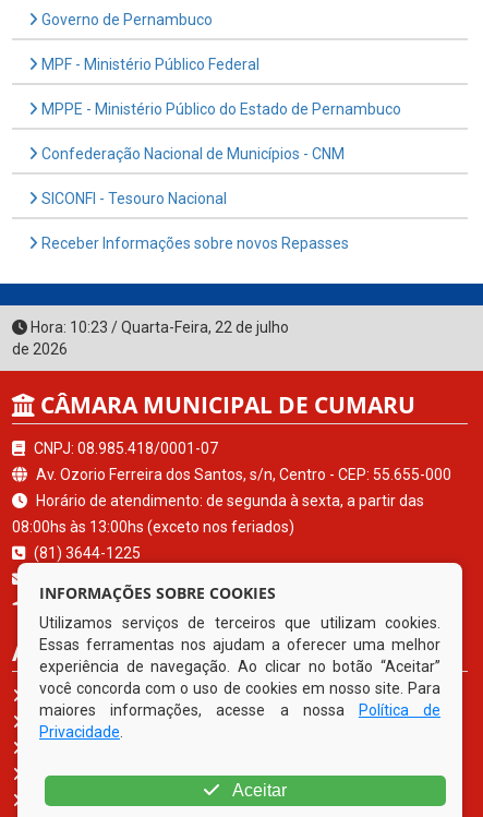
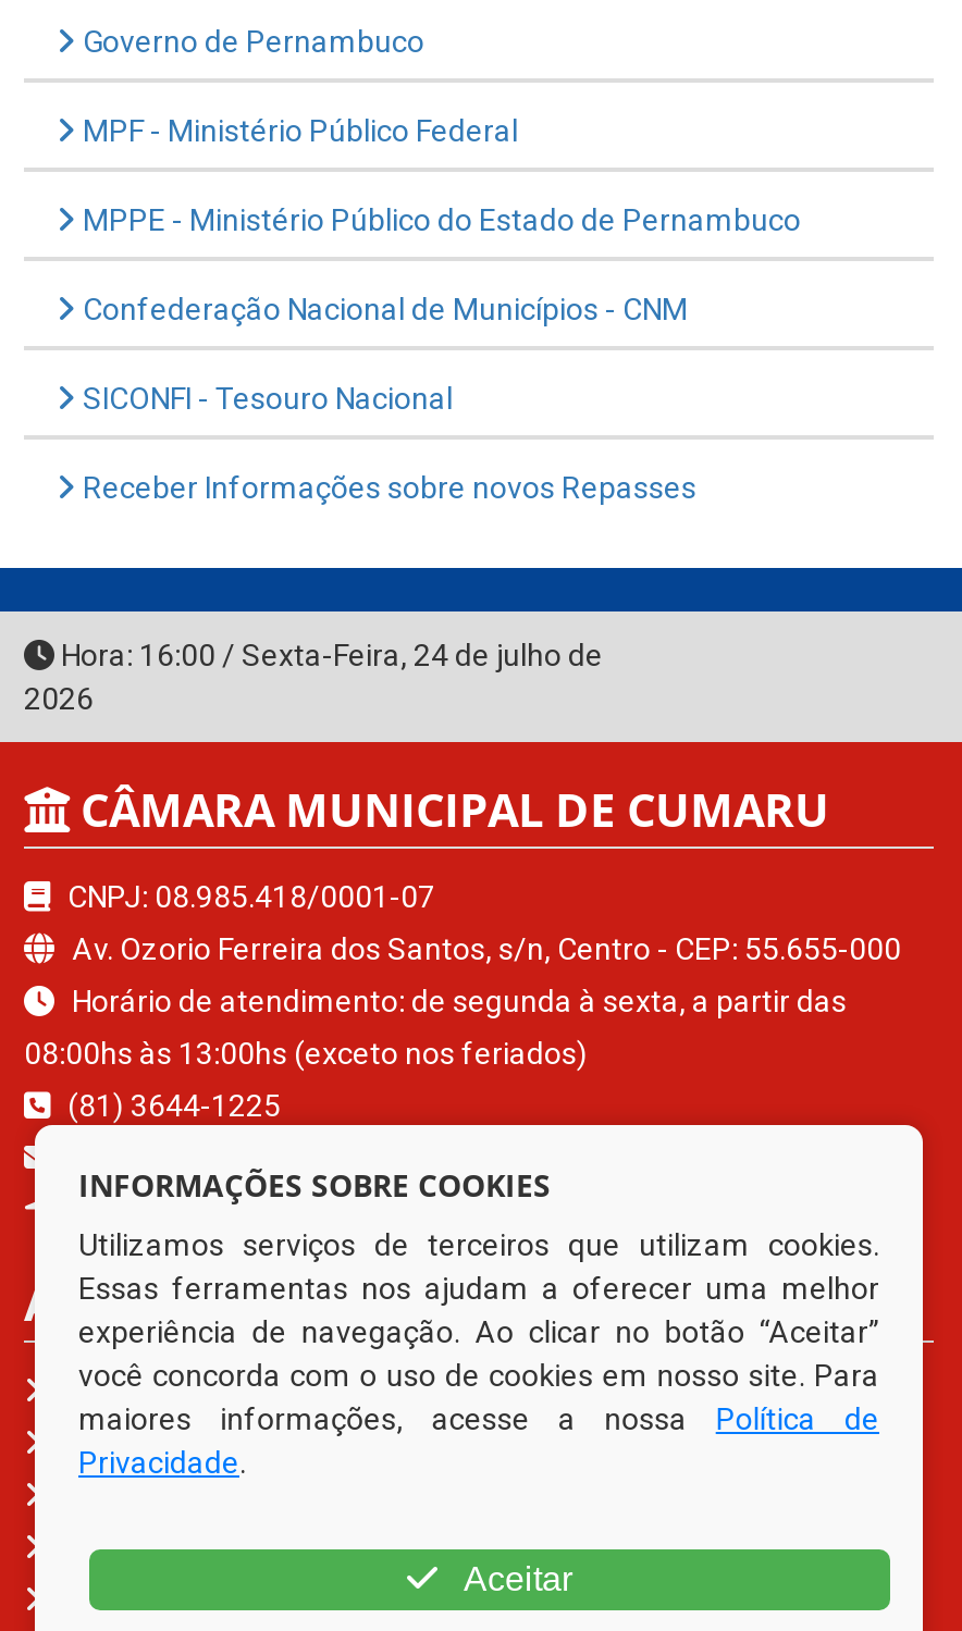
[12,319,289,358] Hora: 10:23 / Quarta-Feira, 22 de julho | de 2026 -> [24,638,603,717] Hora: 16:00 / Sexta-Feira, 24 de julho de | 2026

